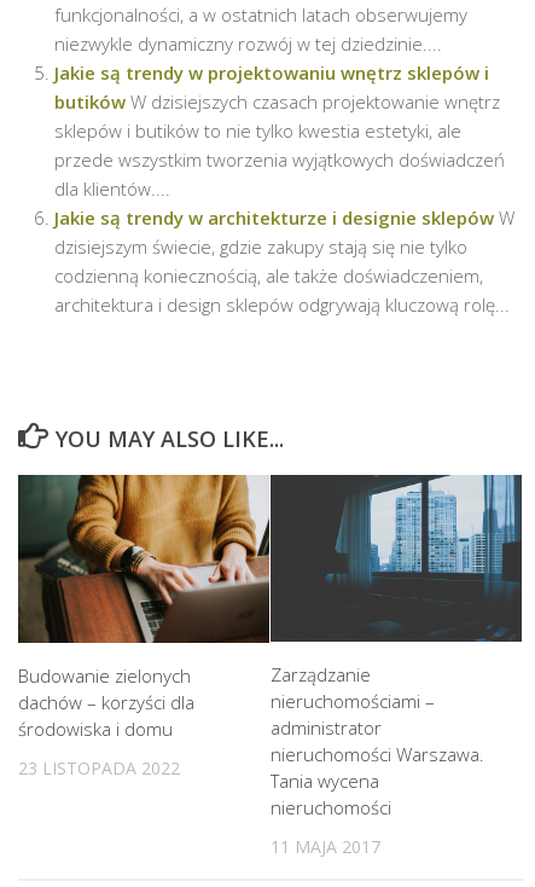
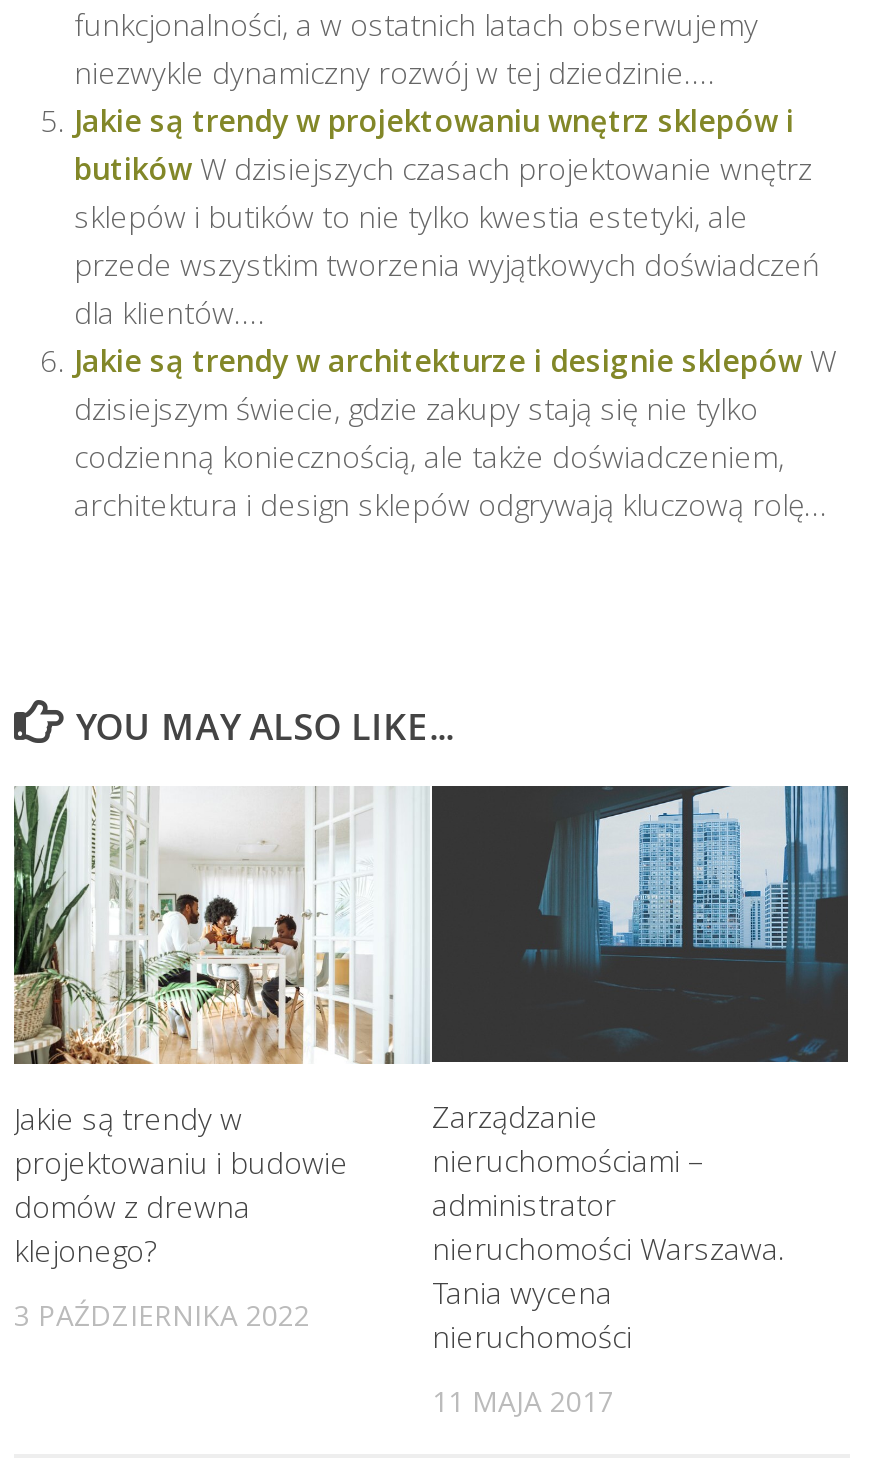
[17,474,271,740] [image] | Budowanie zielonych | dachów – korzyści dla | środowiska i domu -> [12,786,432,1270] [image] | Jakie są trendy w | projektowaniu i budowie | domów z drewna | klejonego?
[18,756,180,779] 23 LISTOPADA 2022 -> [14,1296,310,1334] 3 PAŹDZIERNIKA 2022

